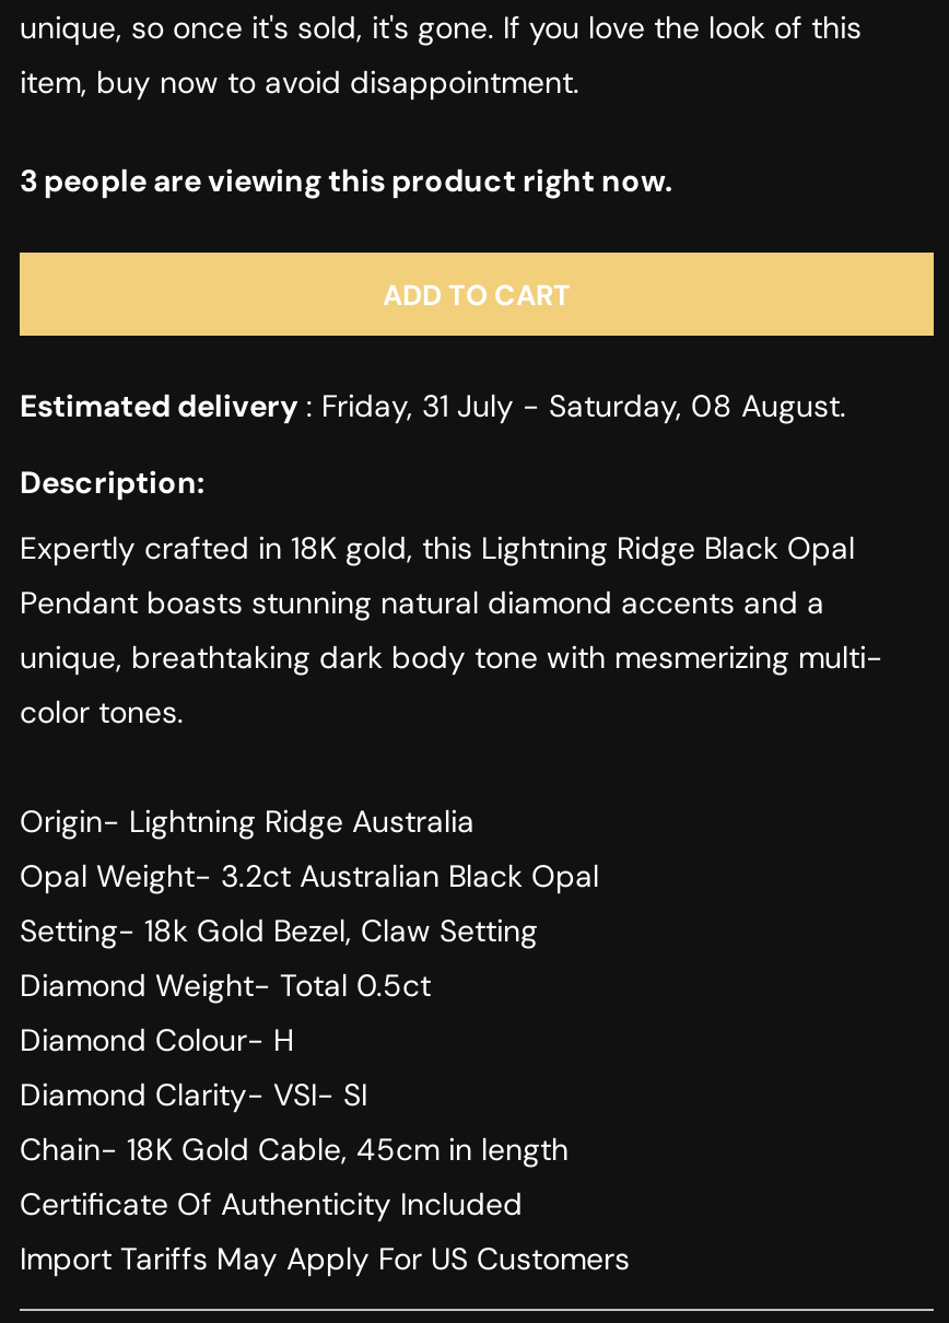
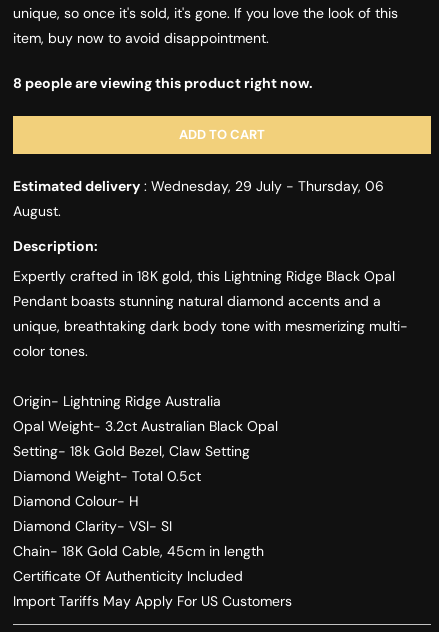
[20,162,673,201] 3 people are viewing this product right now. -> [13,74,313,92] 8 people are viewing this product right now.
[20,387,846,426] Estimated delivery: Friday, 31 July - Saturday, 08 August. -> [13,177,384,220] Estimated delivery: Wednesday, 29 July - Thursday, 06 | August.

